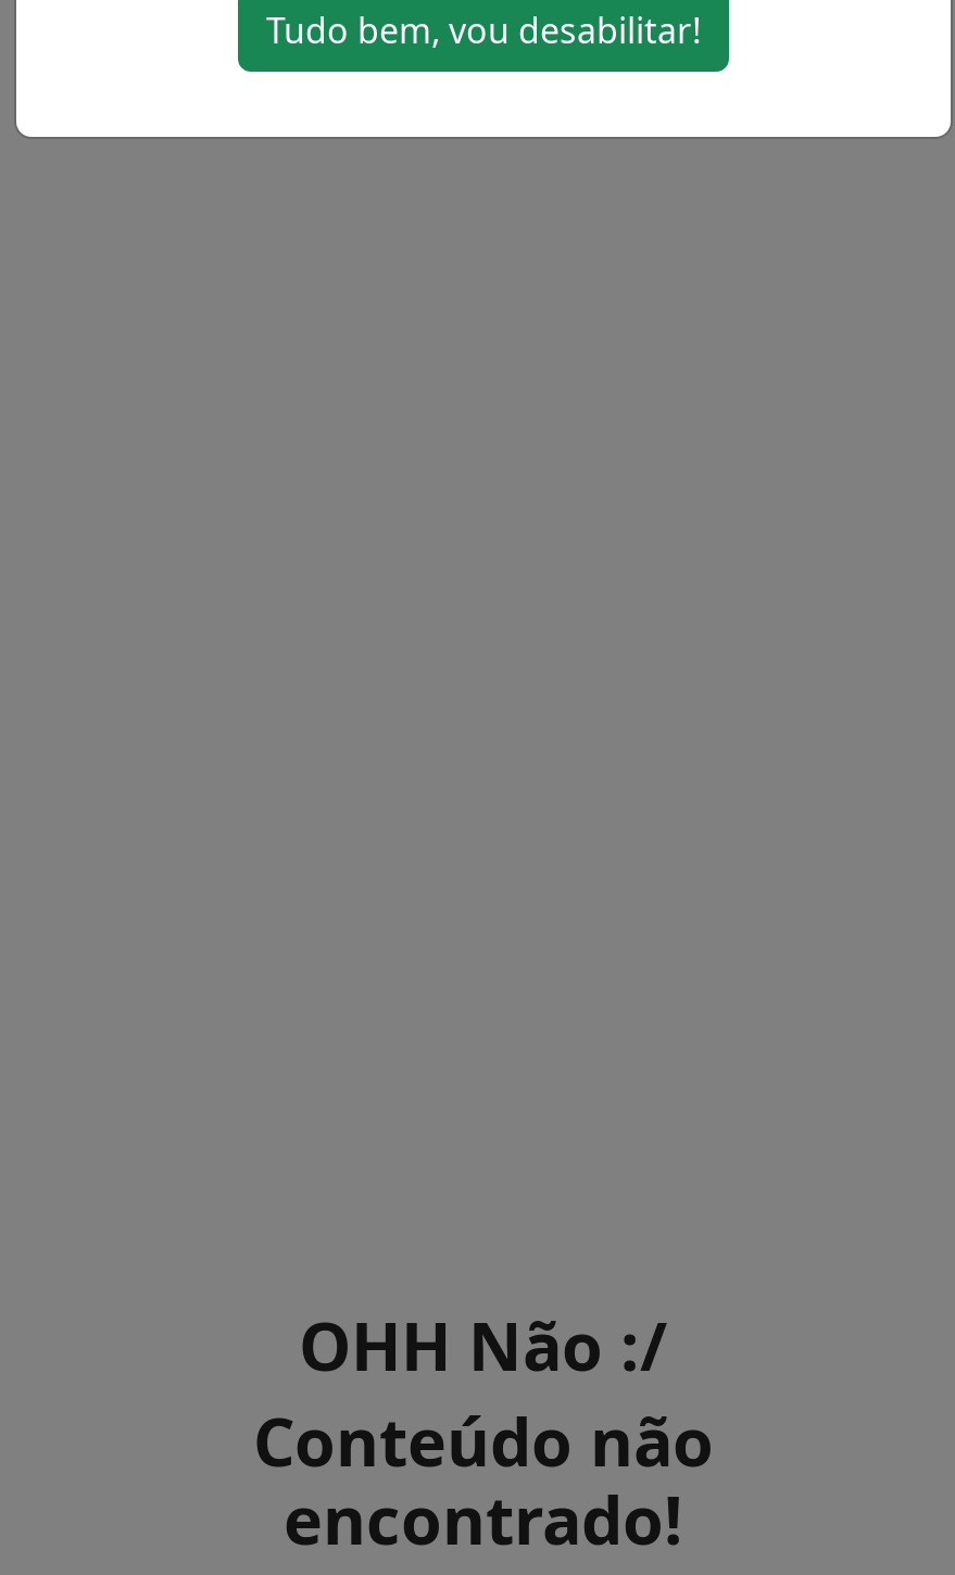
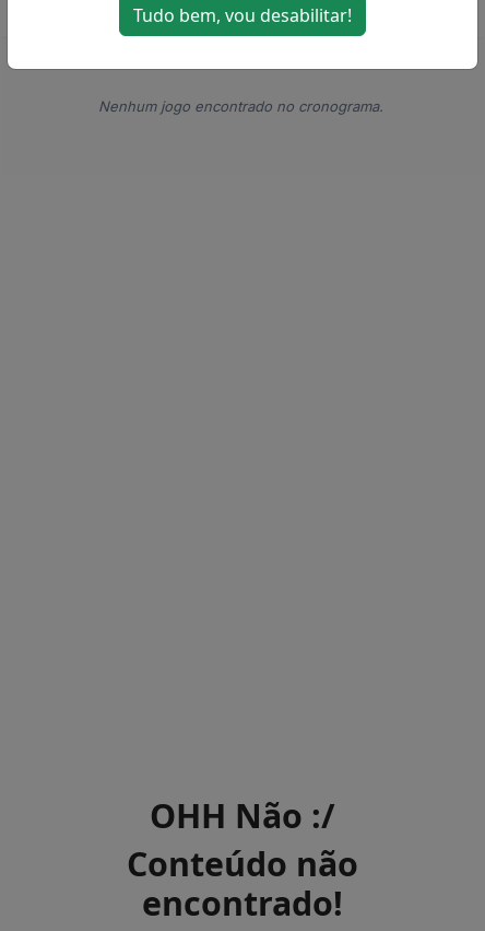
none -> [98,97,383,115] Nenhum jogo encontrado no cronograma.

